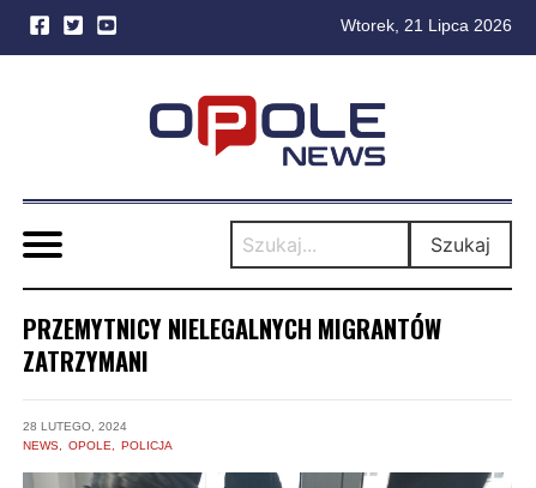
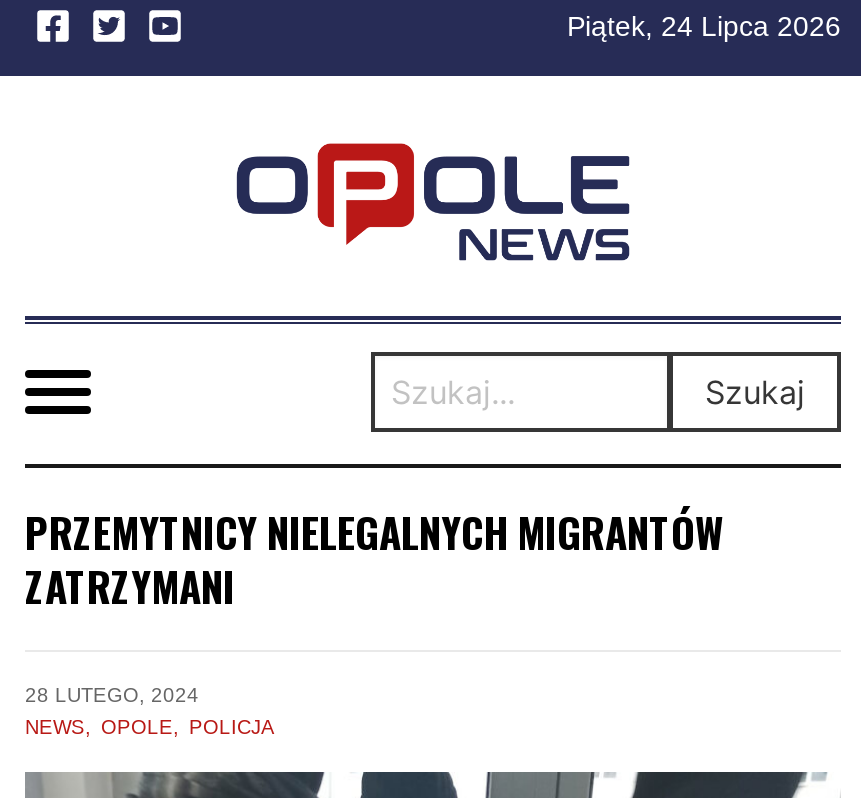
[341,16,512,35] Wtorek, 21 Lipca 2026 -> [567,10,841,42] Piątek, 24 Lipca 2026

